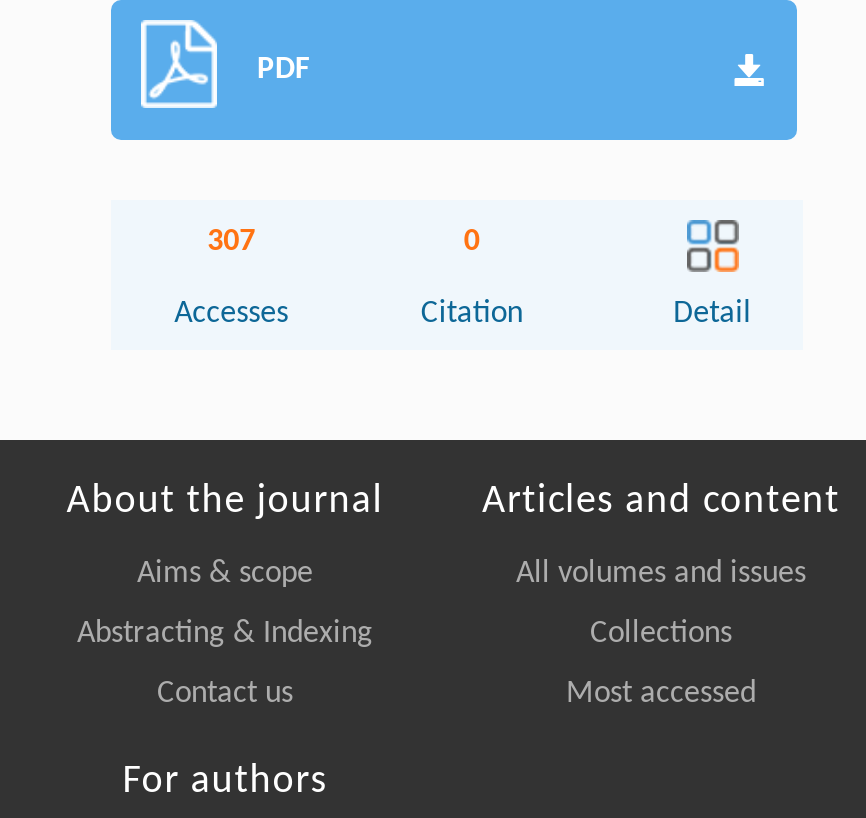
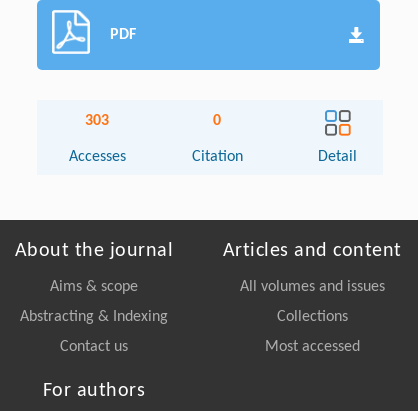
[207,226,255,258] 307 -> [85,113,109,129] 303

